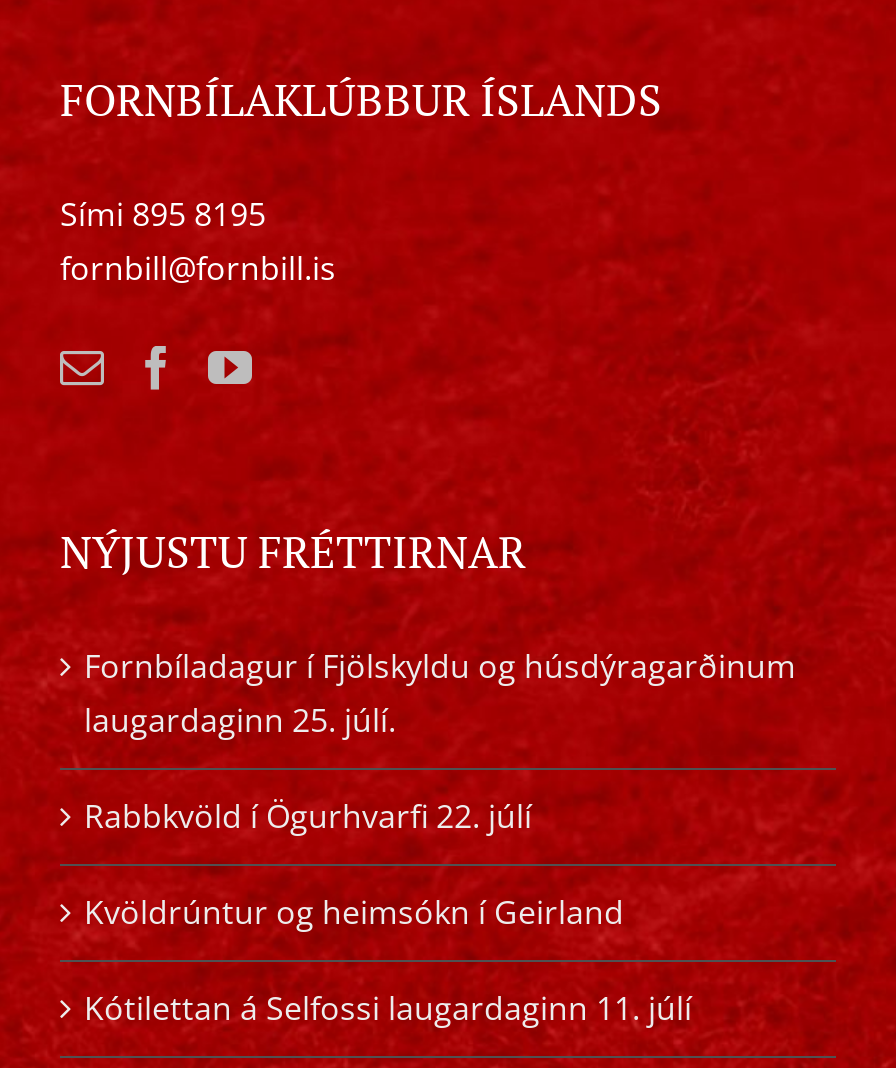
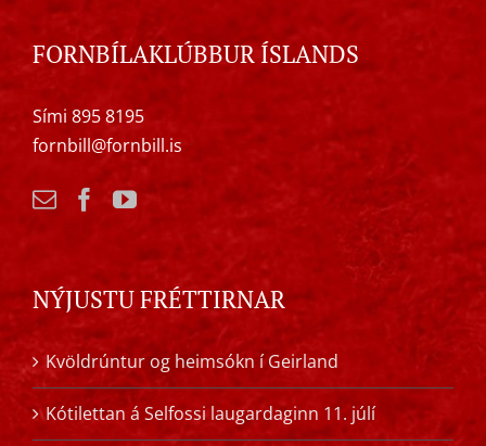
[84,643,796,837] Fornbíladagur í Fjölskyldu og húsdýragarðinum | laugardaginn 25. júlí. | Rabbkvöld í Ögurhvarfi 22. júlí -> none

